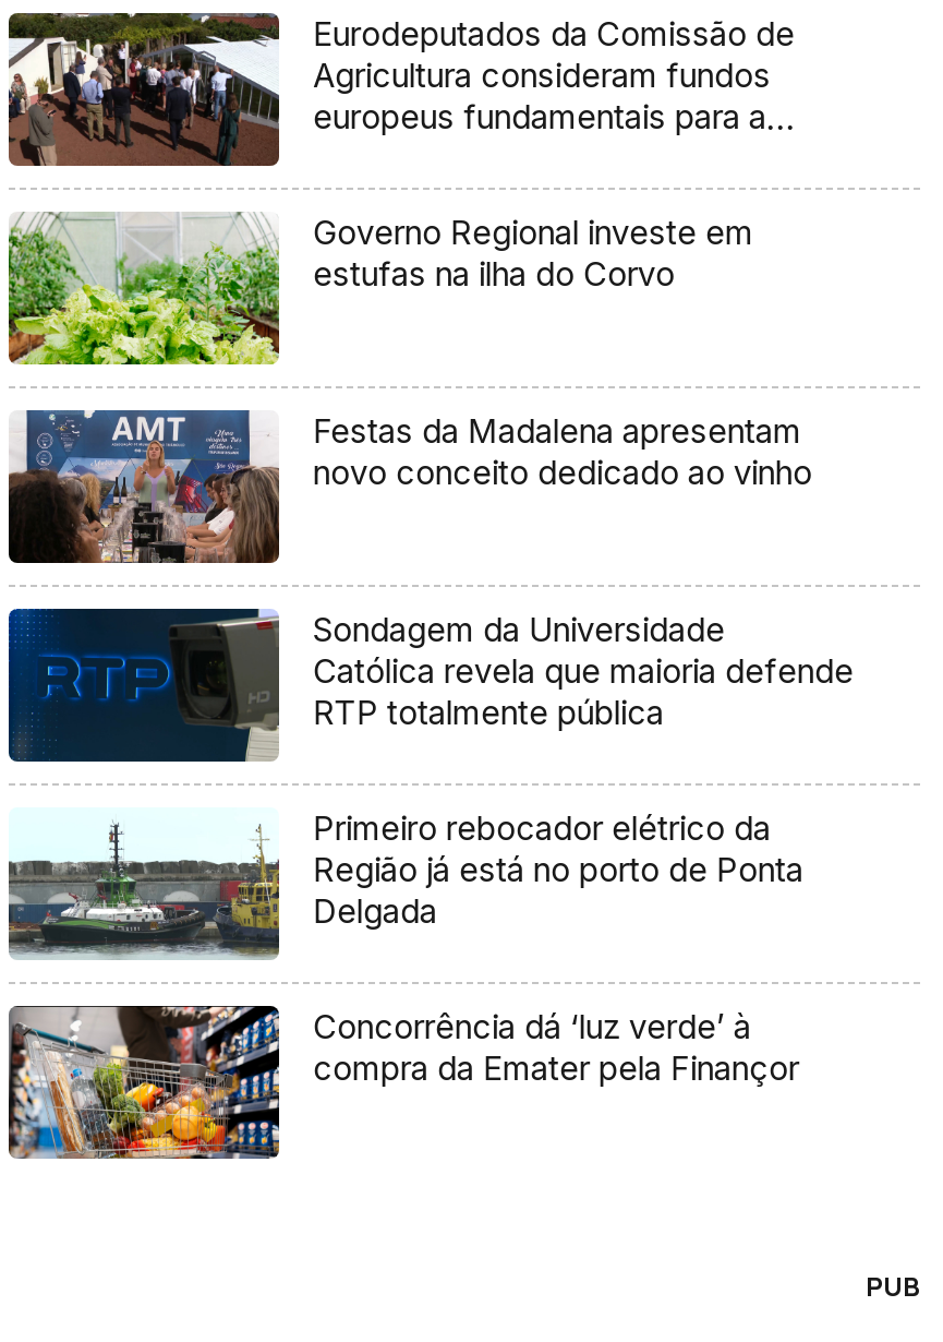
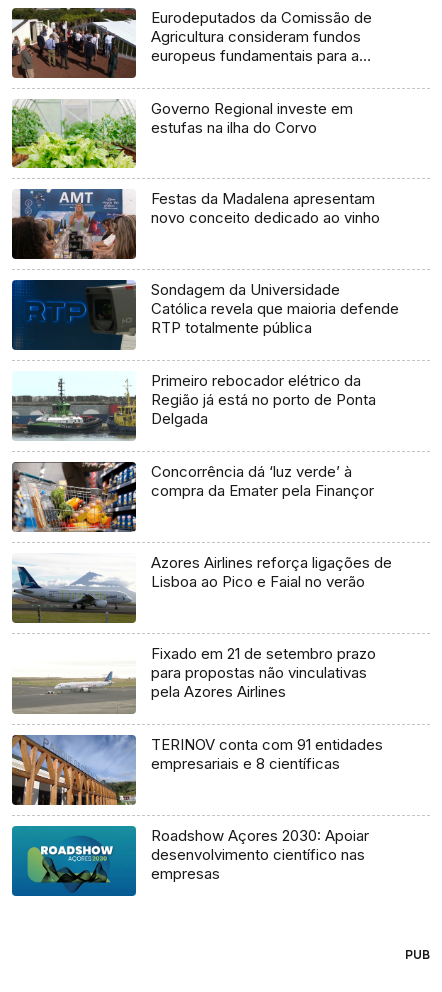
none -> [11,553,392,623] [image] | Azores Airlines reforça ligações de | Lisboa ao Pico e Faial no verão
none -> [11,644,383,773] [image] | Fixado em 21 de setembro prazo | para propostas não vinculativas | pela Azores Airlines | TERINOV conta com 91 entidades | empresariais e 8 científicas
none -> [11,734,369,883] [image] | Roadshow Açores 2030: Apoiar | desenvolvimento científico nas | empresas
none -> [11,825,137,897] [image]

